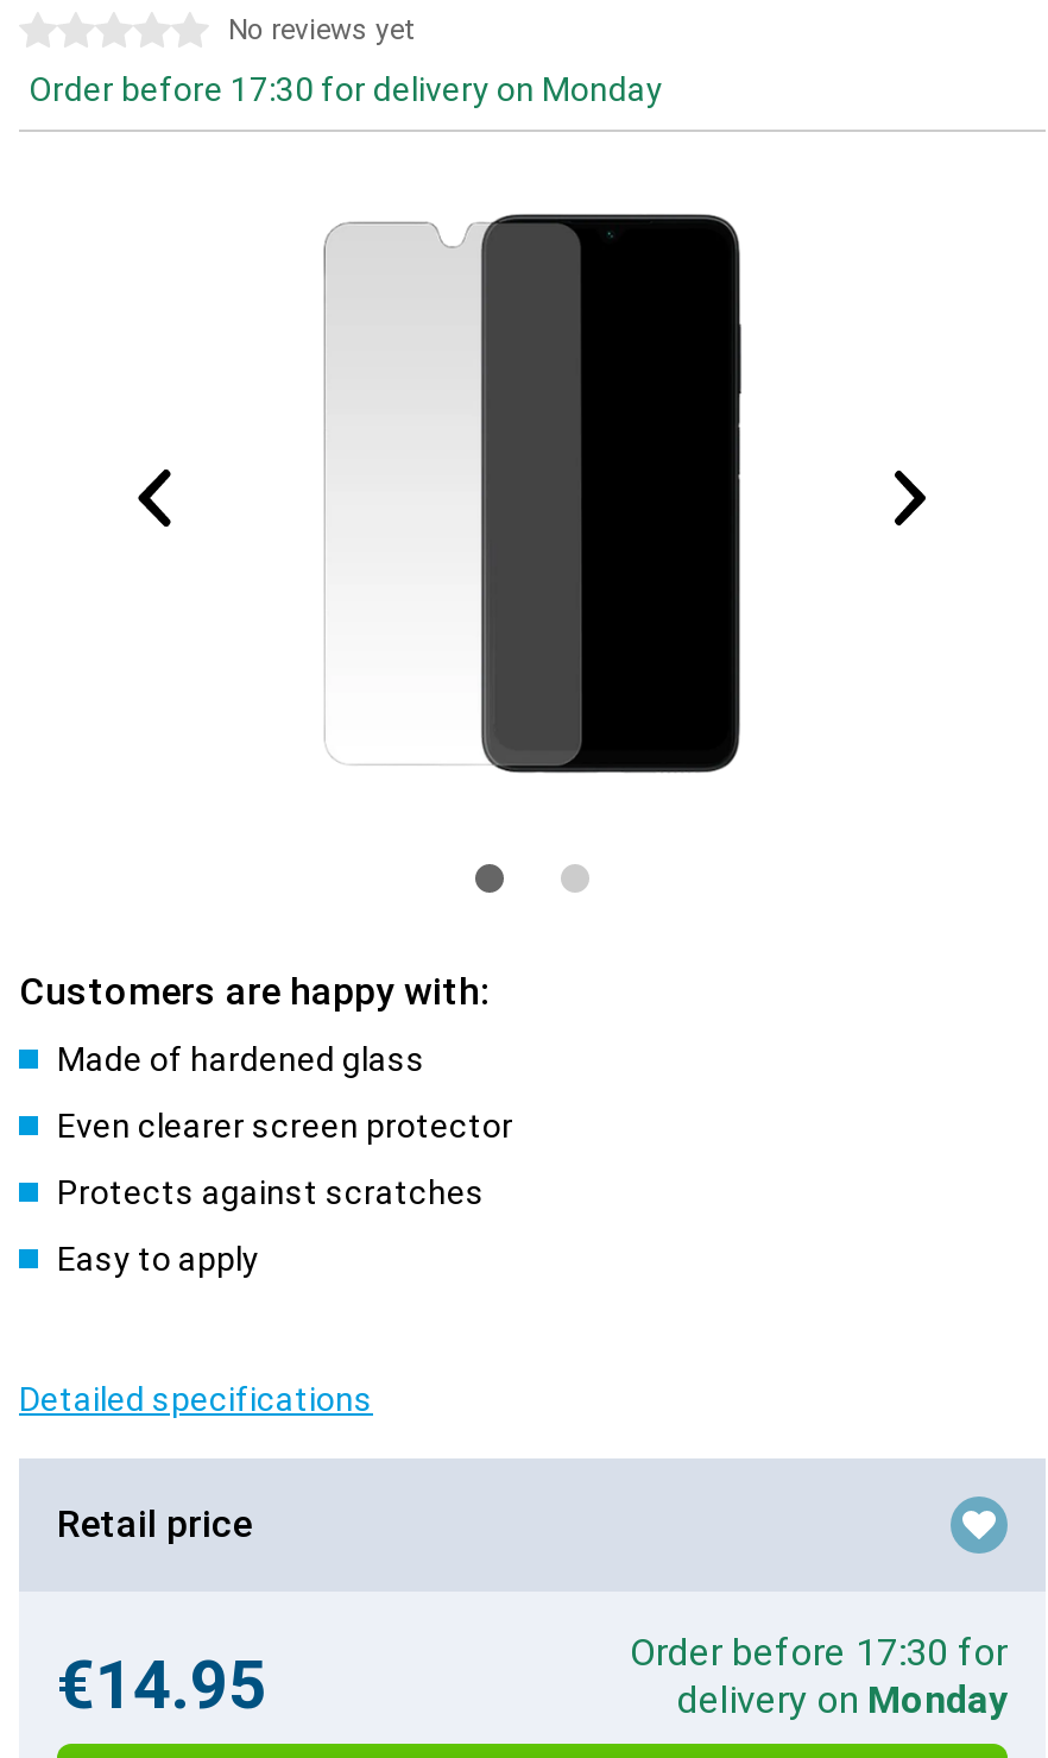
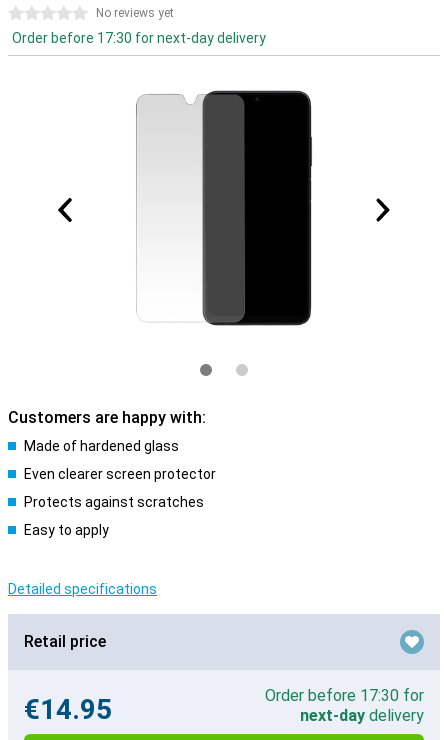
[29,70,663,108] Order before 17:30 for delivery on Monday -> [12,30,266,46] Order before 17:30 for next-day delivery
[677,1677,1008,1722] delivery on Monday -> [300,706,424,725] next-day delivery

